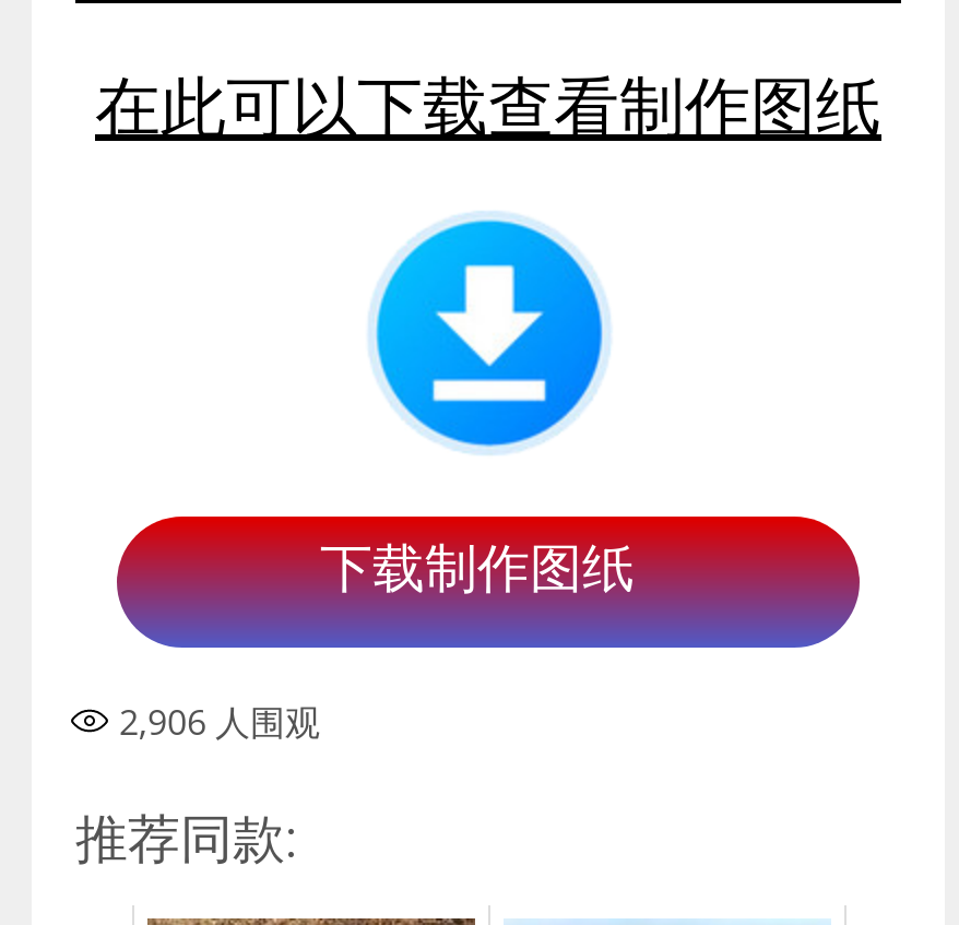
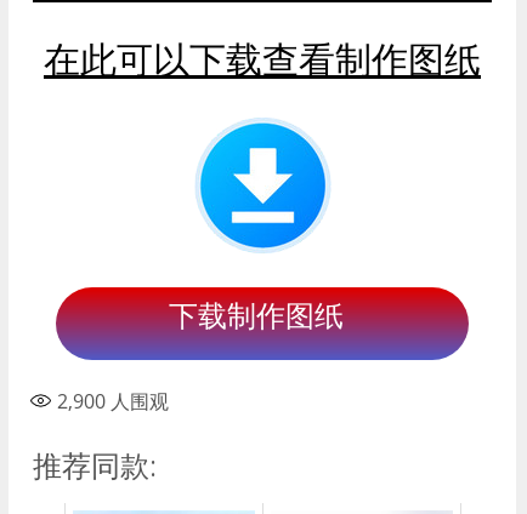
[119,698,320,746] 2,906人围观 -> [57,388,169,415] 2,900人围观

